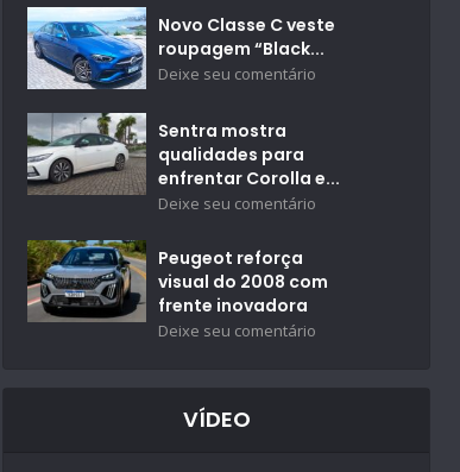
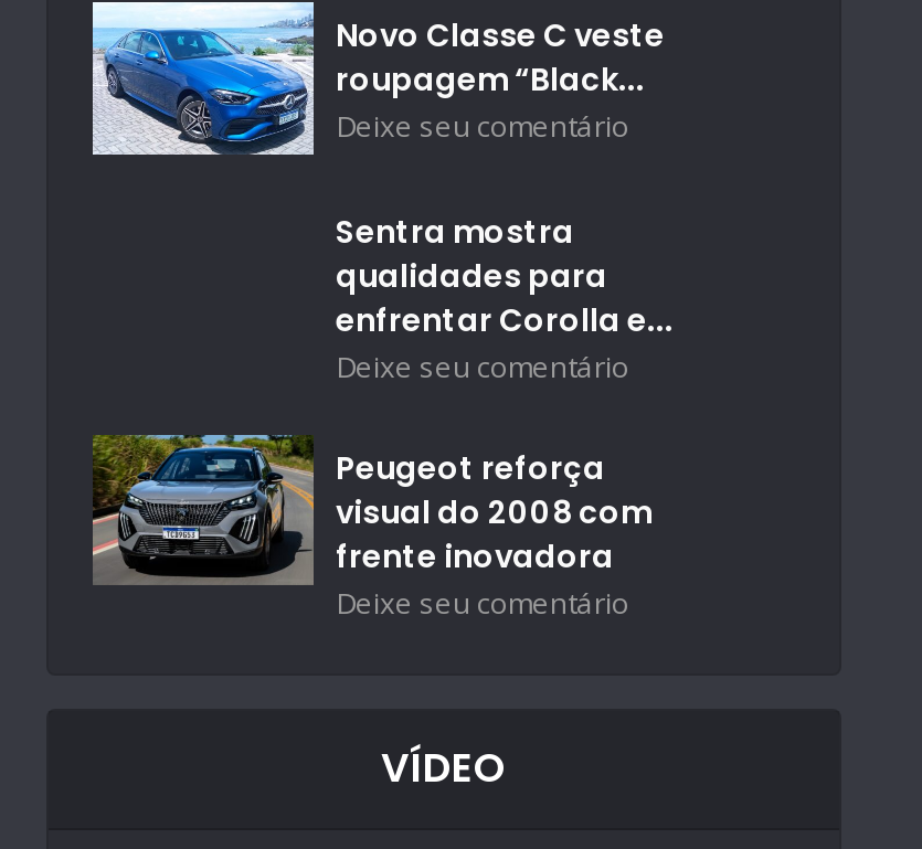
[26,112,147,195] [image] -> none

